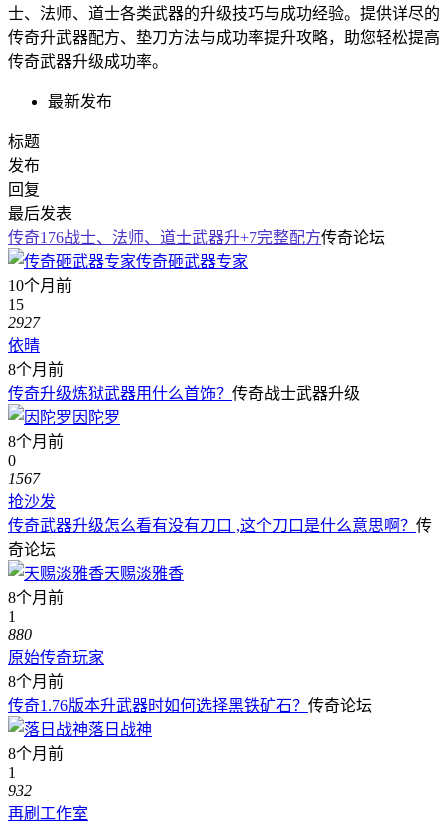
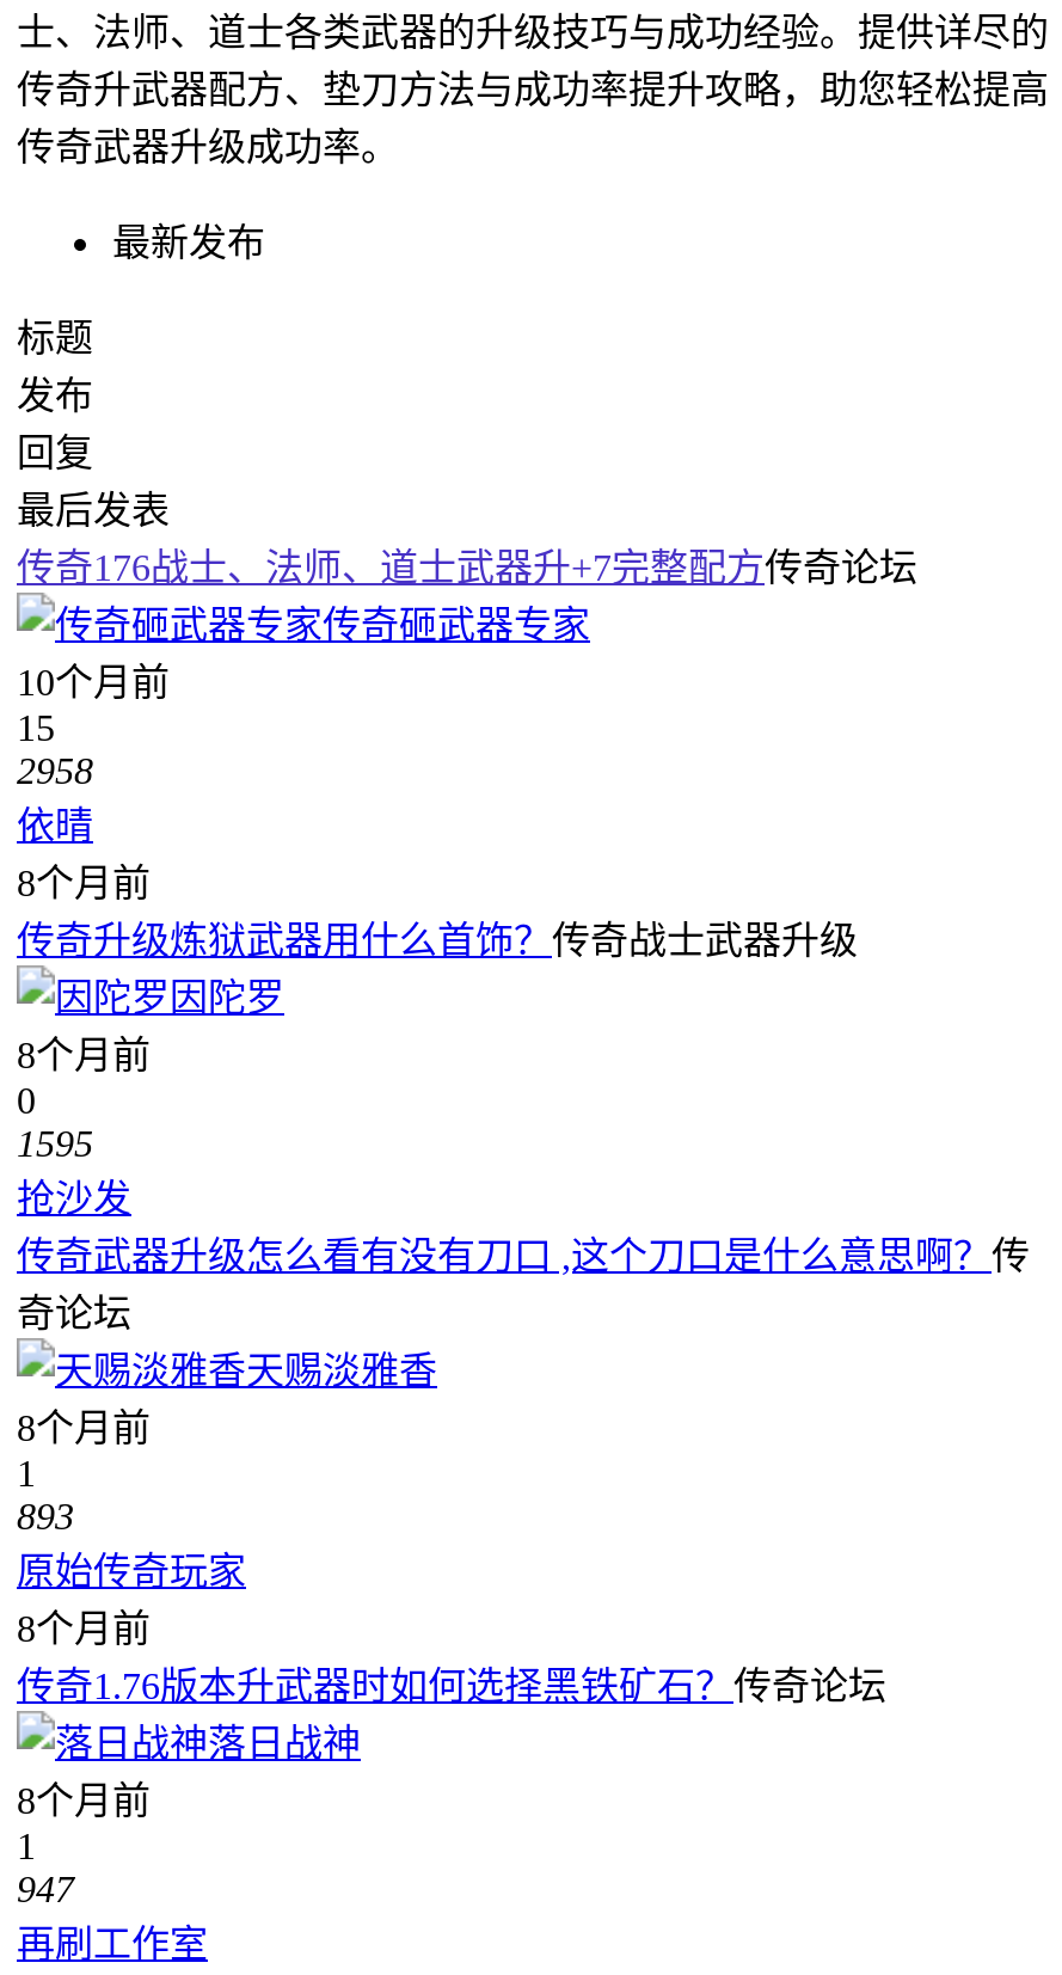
[8,314,40,331] 2927 -> [17,750,93,791] 2958
[8,470,40,487] 1567 -> [17,1123,93,1163] 1595
[8,626,32,643] 880 -> [17,1496,74,1536] 893
[8,782,32,799] 932 -> [17,1868,74,1909] 947

